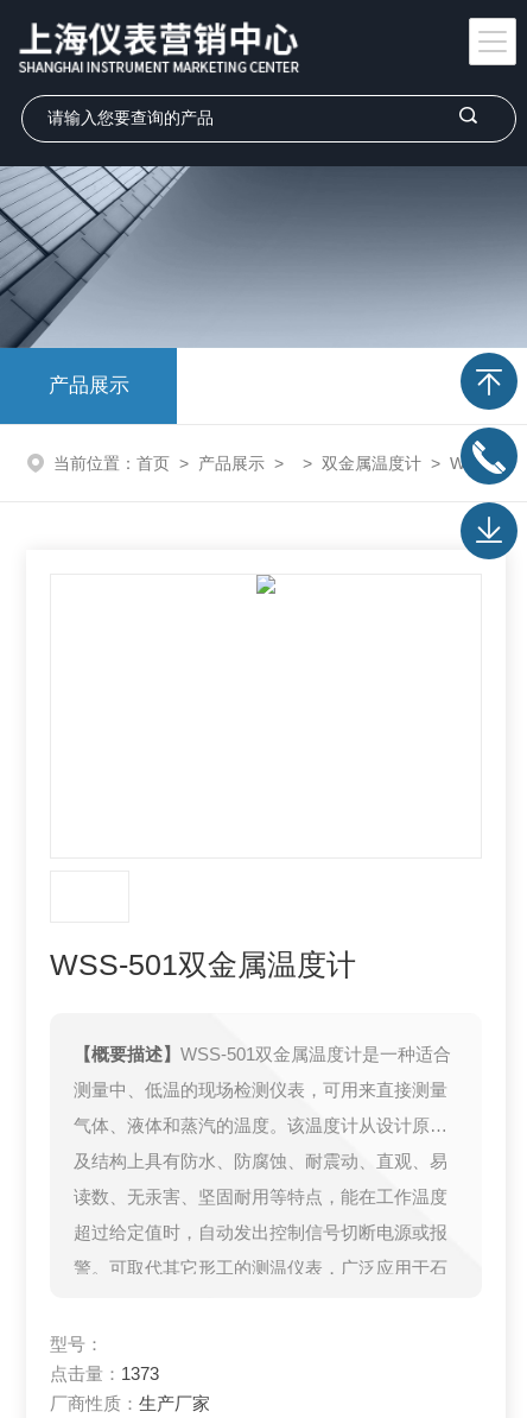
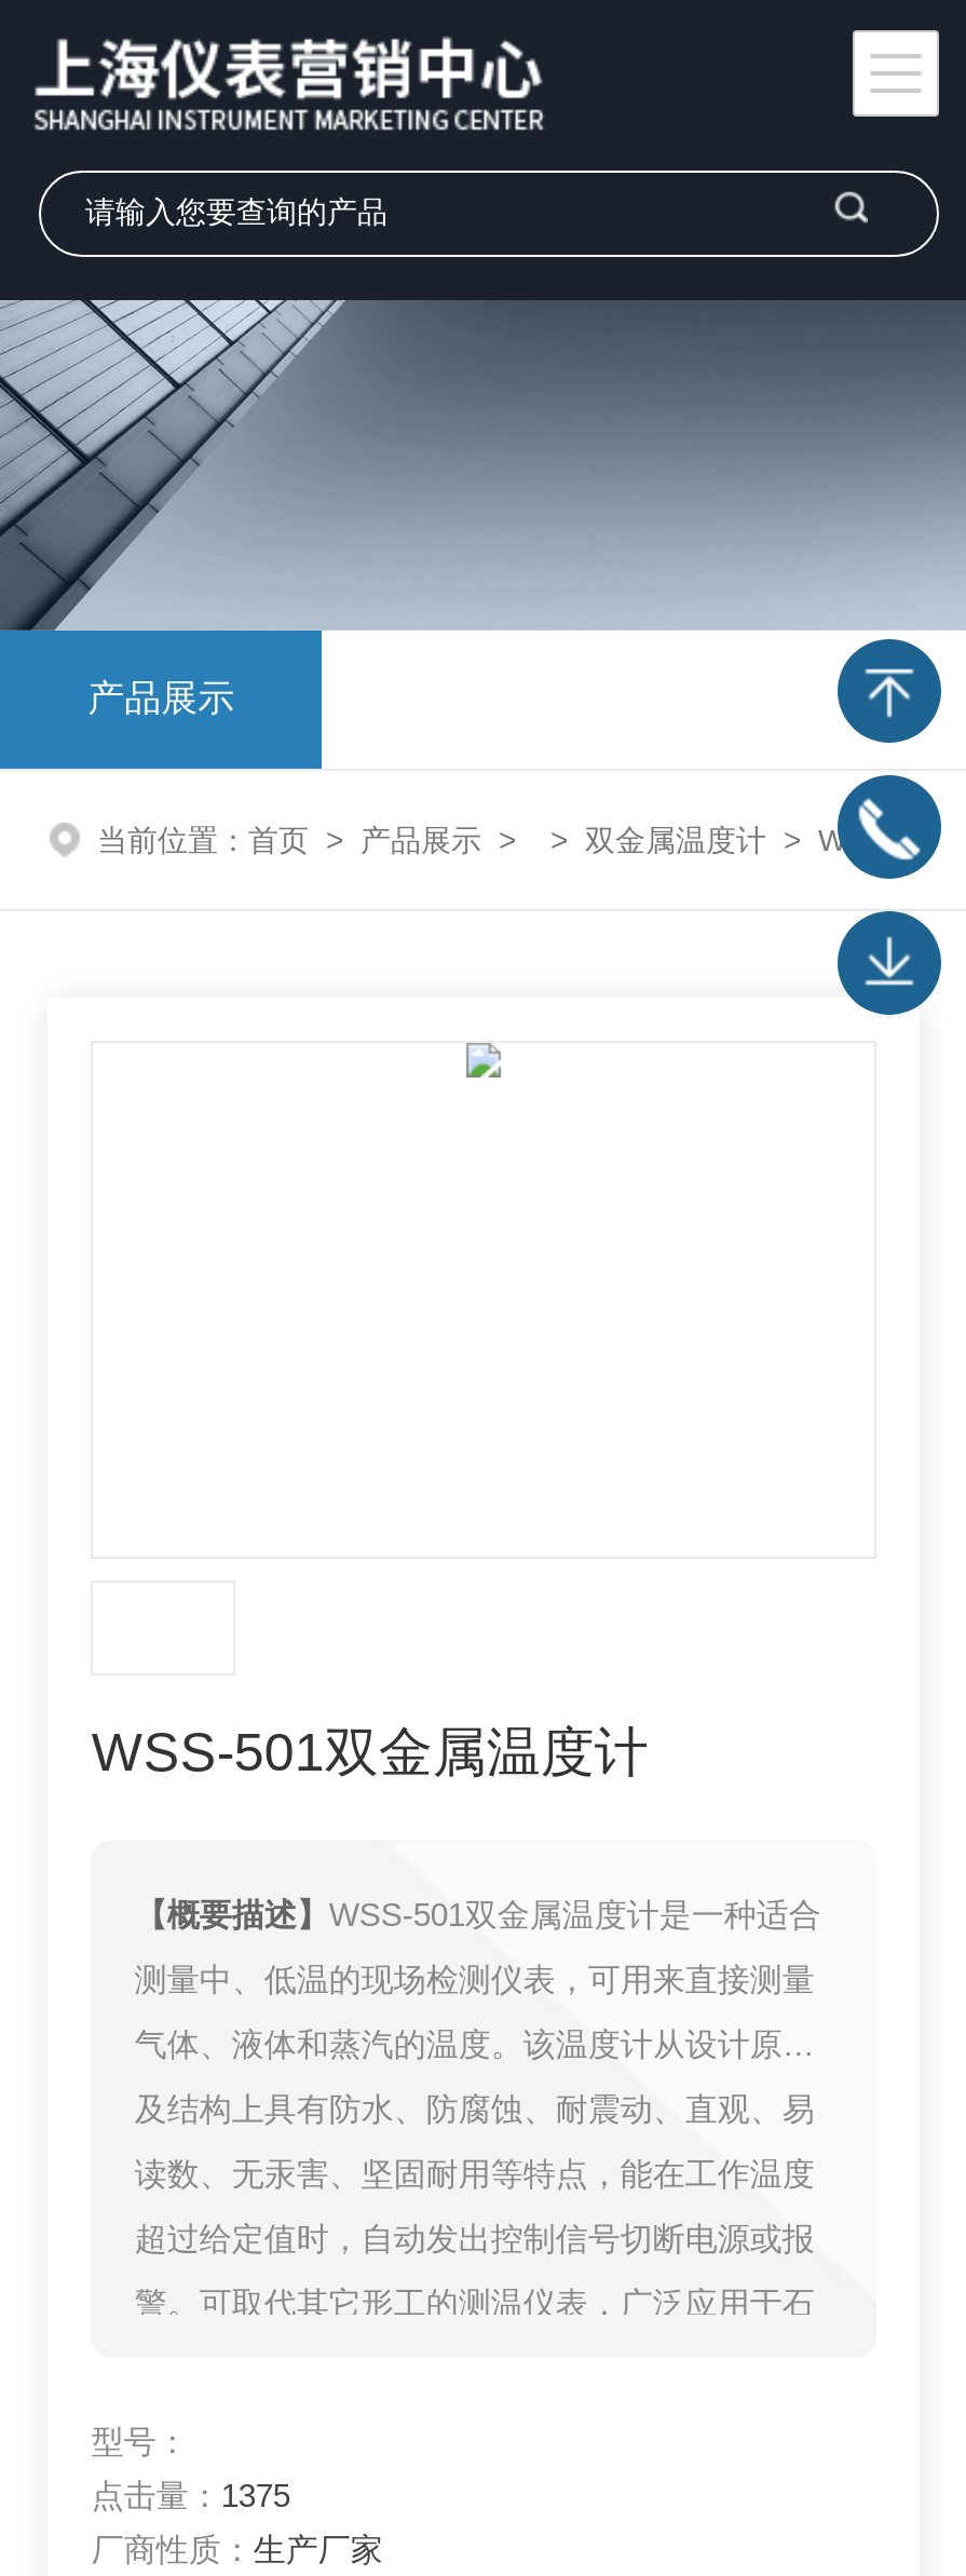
[50,1363,160,1384] 点击量：1373 -> [92,2477,290,2513] 点击量：1375

